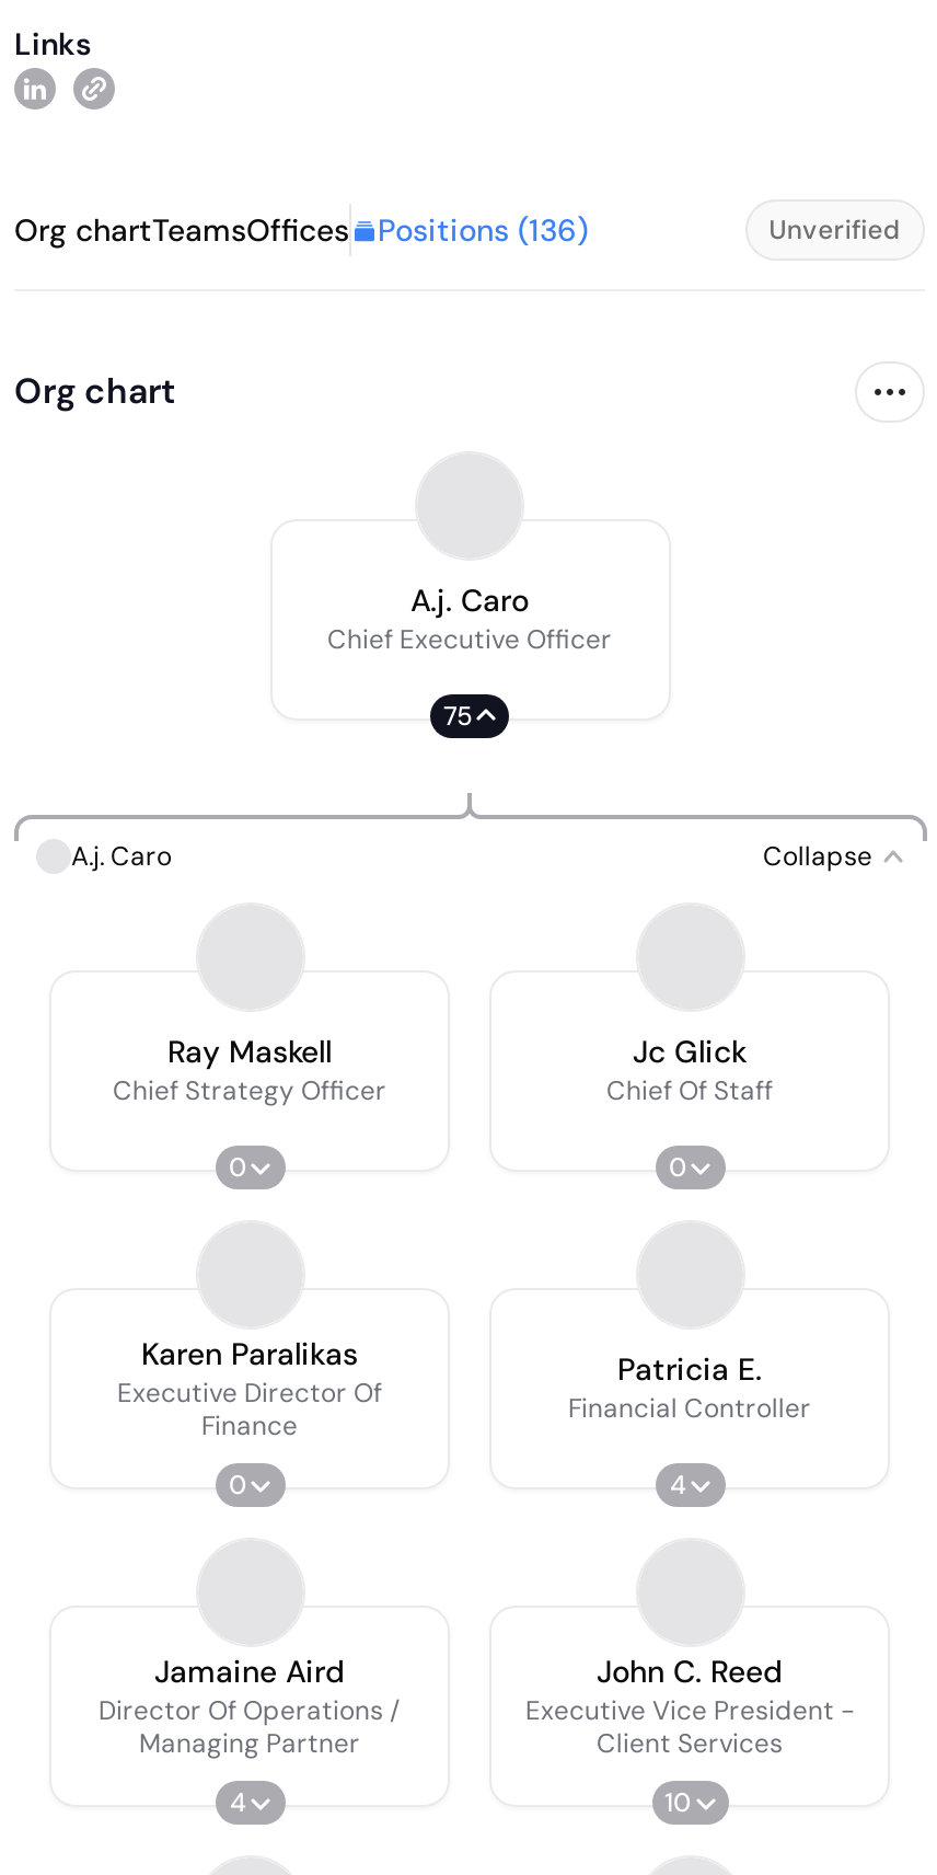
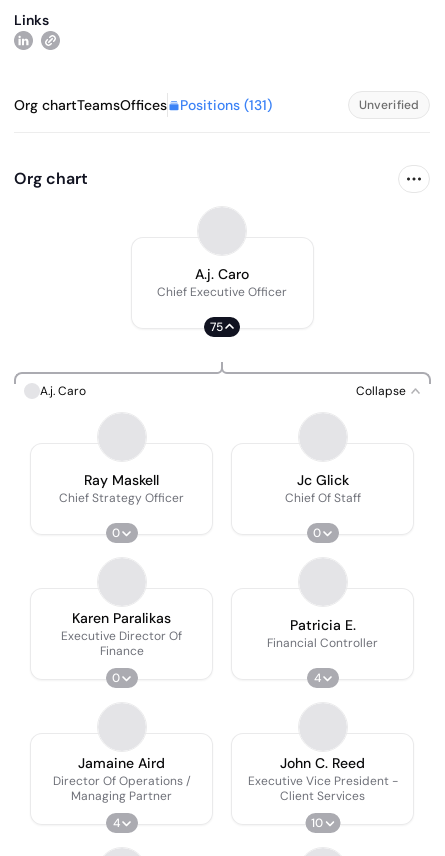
[14,211,588,251] Org chartTeamsOffices Positions (136) -> [14,96,272,114] Org chartTeamsOffices Positions (131)

